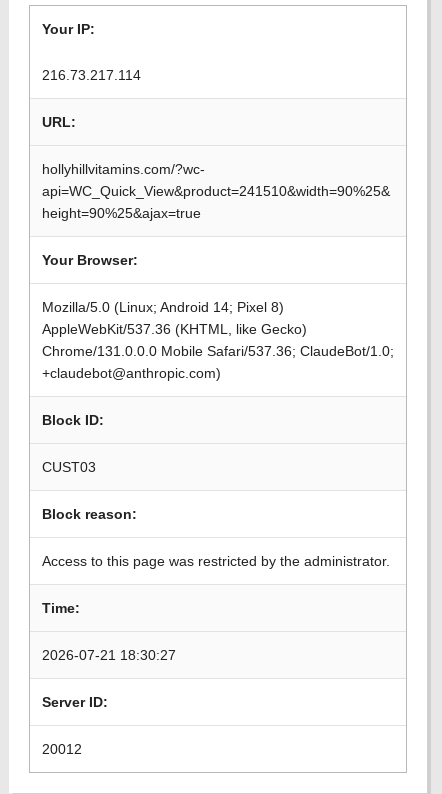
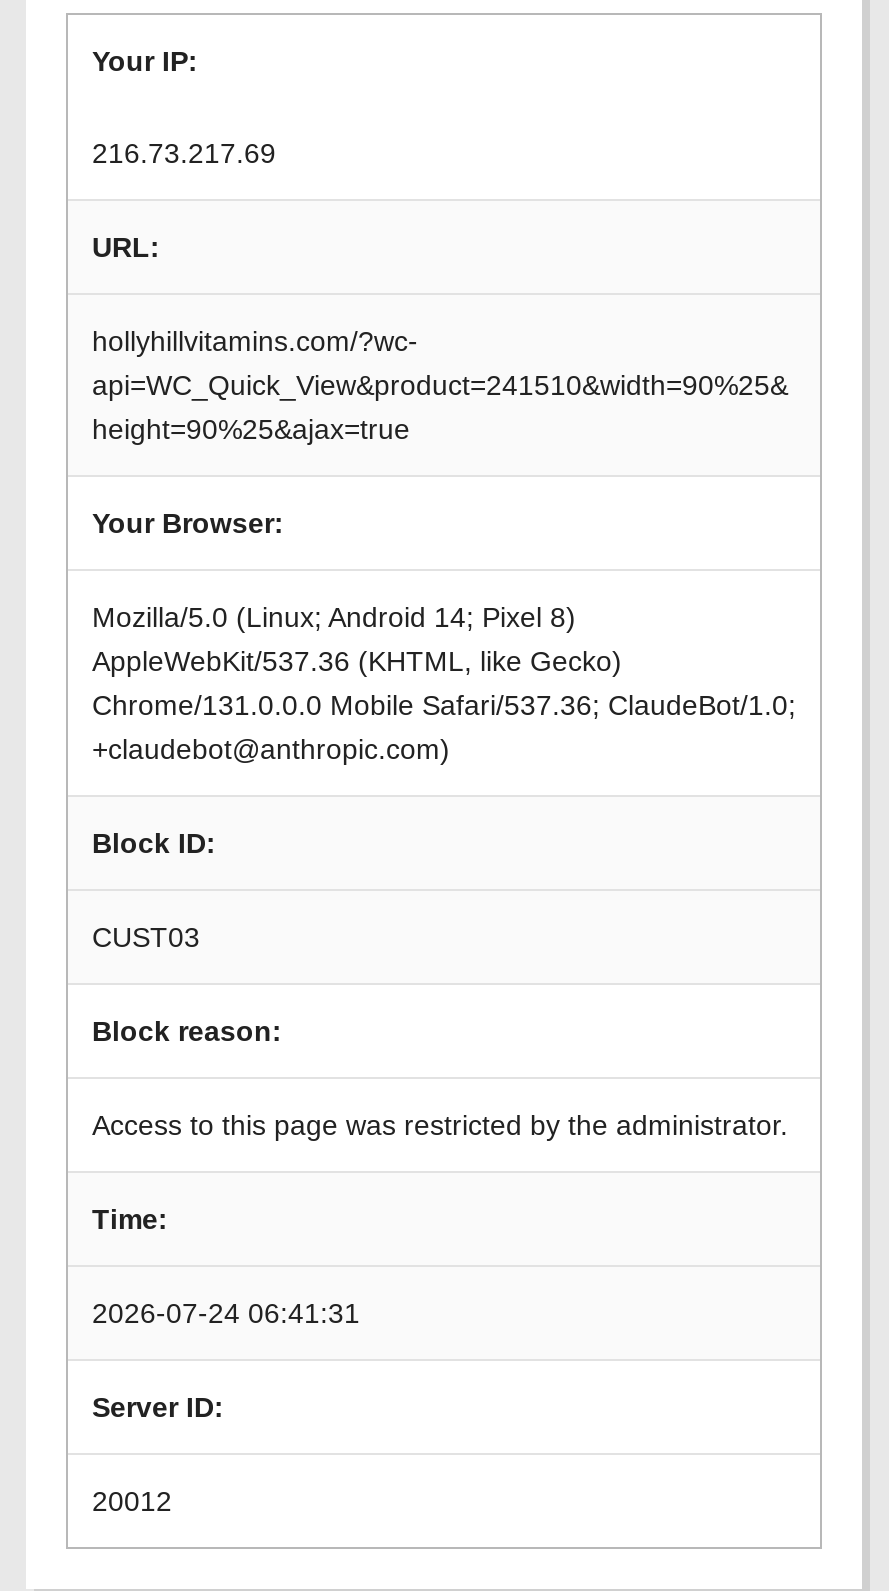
[42,67,141,83] 216.73.217.114 -> [92,137,276,169] 216.73.217.69
[42,647,176,663] 2026-07-21 18:30:27 -> [92,1297,360,1329] 2026-07-24 06:41:31

